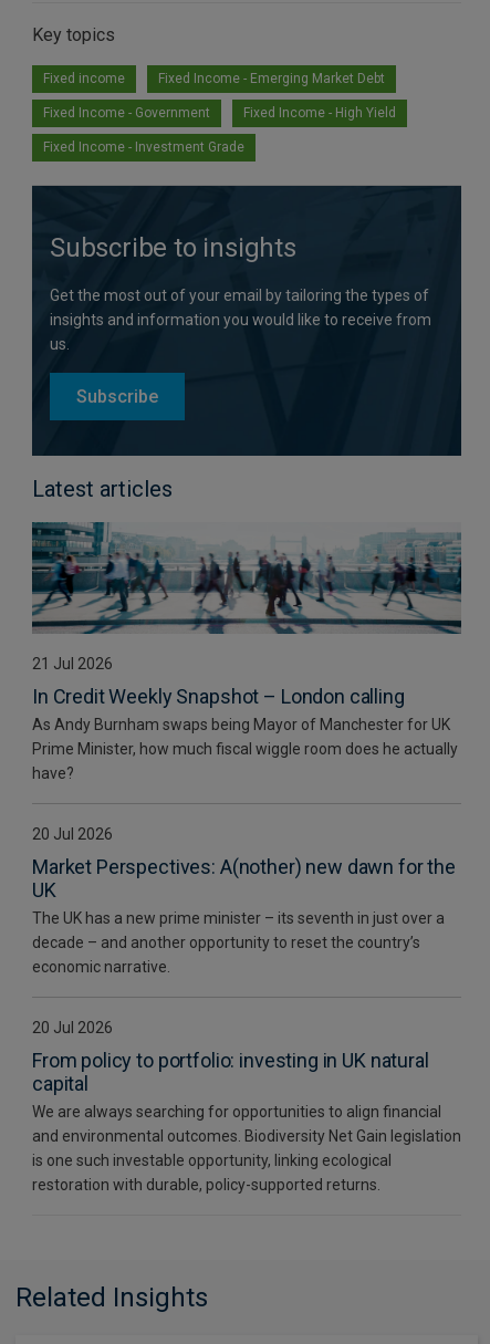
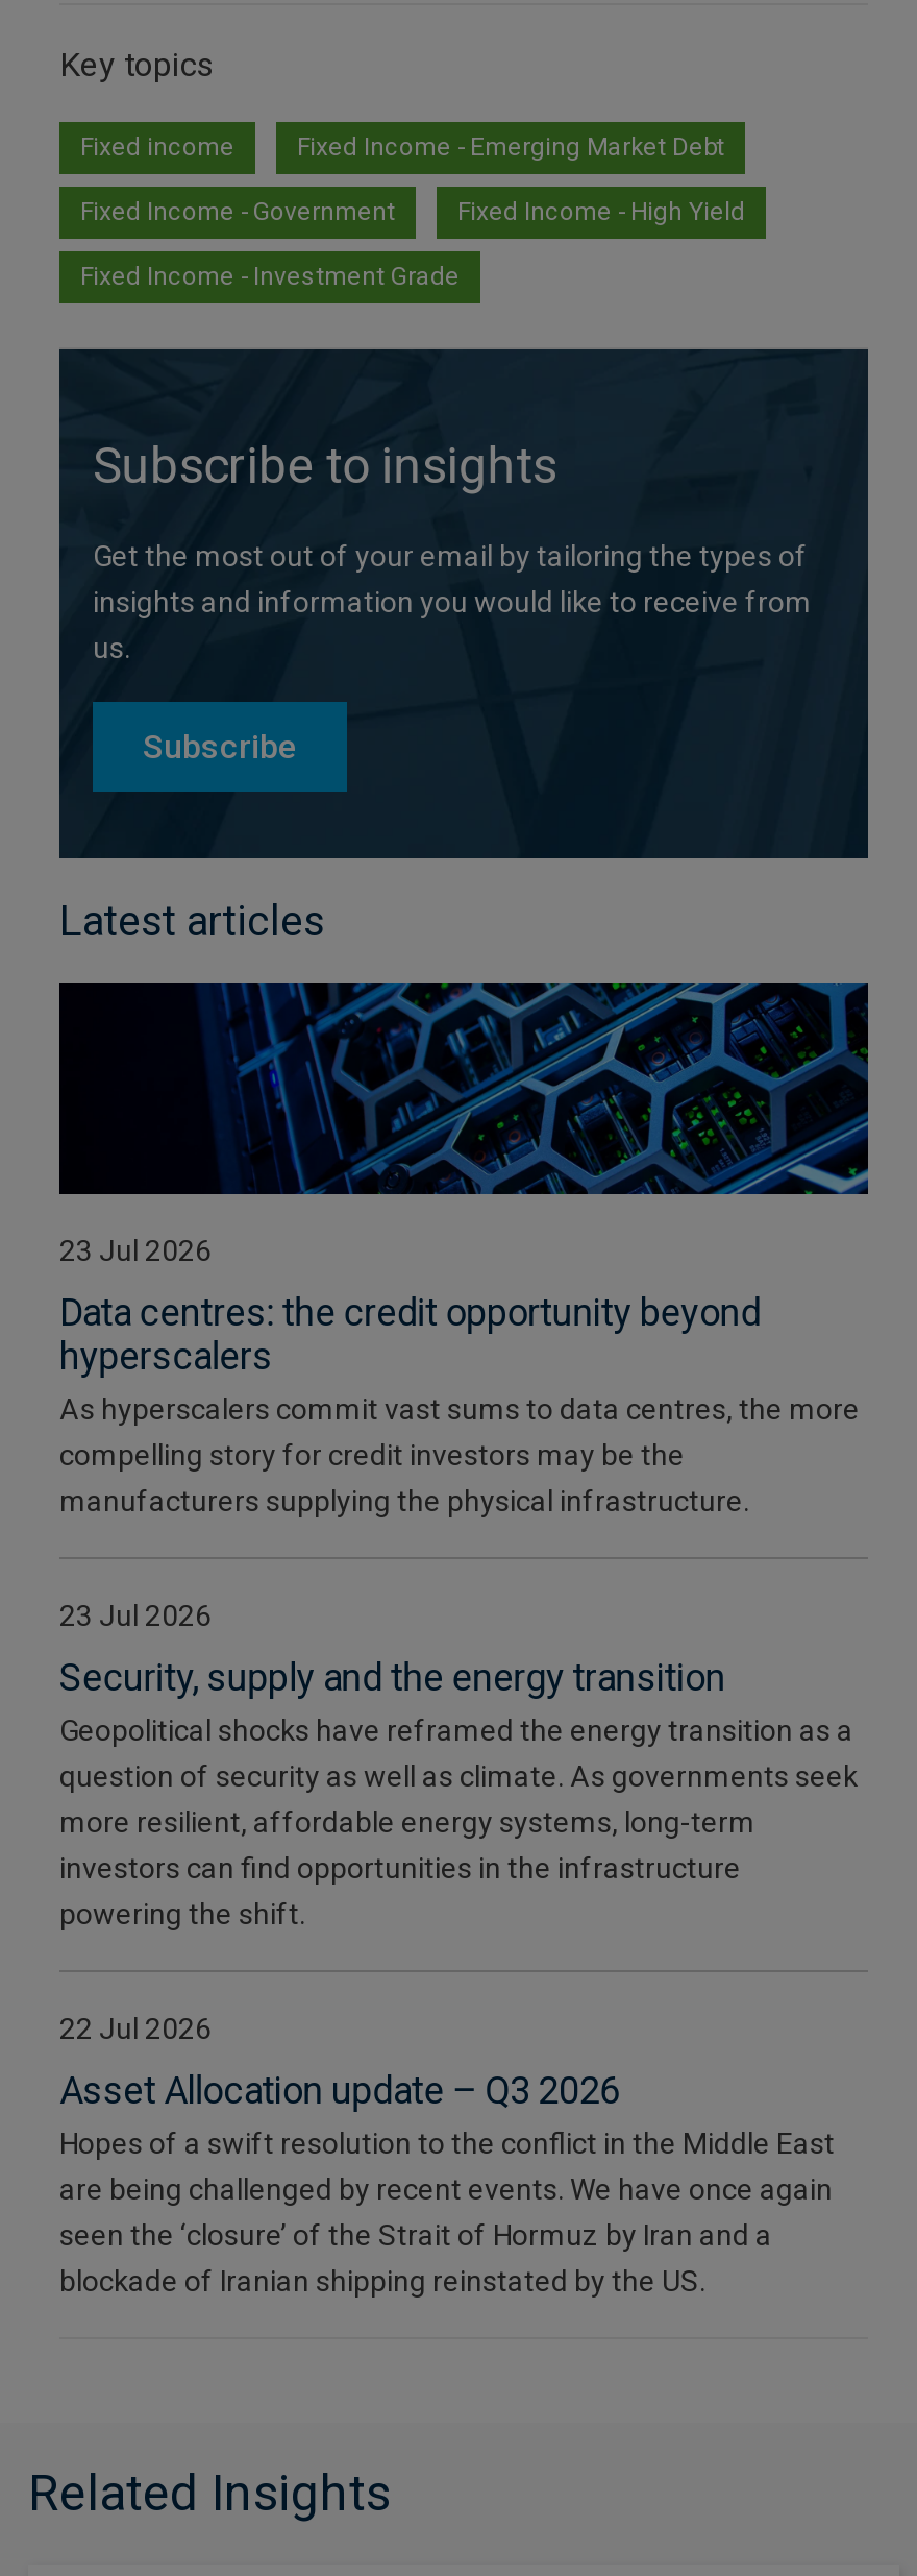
[31,521,462,673] [image] | 21 Jul 2026 -> [57,981,870,1267] [image] | 23 Jul 2026
[32,685,458,782] In Credit Weekly Snapshot – London calling | As Andy Burnham swaps being Mayor of Manchester for UK | Prime Minister, how much fiscal wiggle room does he actually | have? -> [59,1290,860,1517] Data centres: the credit opportunity beyond | hyperscalers | As hyperscalers commit vast sums to data centres, the more | compelling story for credit investors may be the | manufacturers supplying the physical infrastructure.
[32,825,113,843] 20 Jul 2026 -> [59,1599,212,1632] 23 Jul 2026
[32,855,456,976] Market Perspectives: A(nother) new dawn for the | UK | The UK has a new prime minister – its seventh in just over a | decade – and another opportunity to reset the country’s | economic narrative. -> [59,1655,858,1930] Security, supply and the energy transition | Geopolitical shocks have reframed the energy transition as a | question of security as well as climate. As governments seek | more resilient, affordable energy systems, long-term | investors can find opportunities in the infrastructure | powering the shift.
[32,1019,113,1036] 20 Jul 2026 -> [59,2012,212,2045] 22 Jul 2026
[32,1049,461,1194] From policy to portfolio: investing in UK natural | capital | We are always searching for opportunities to align financial | and environmental outcomes. Biodiversity Net Gain legislation | is one such investable opportunity, linking ecological | restoration with durable, policy-supported returns. -> [59,2068,835,2298] Asset Allocation update – Q3 2026 | Hopes of a swift resolution to the conflict in the Middle East | are being challenged by recent events. We have once again | seen the ‘closure’ of the Strait of Hormuz by Iran and a | blockade of Iranian shipping reinstated by the US.

